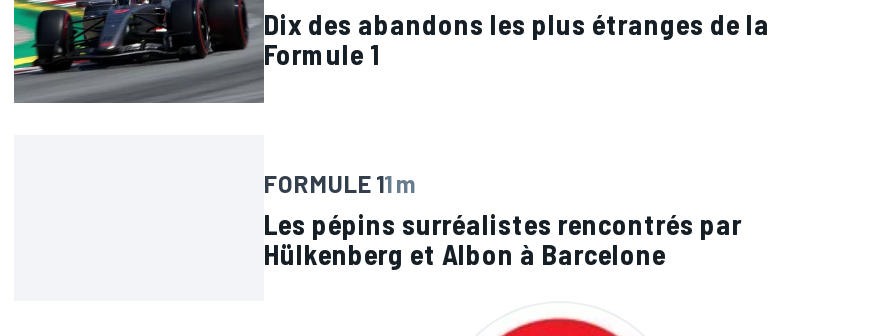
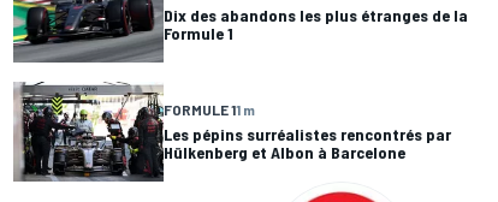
none -> [13,81,165,183] [image]

